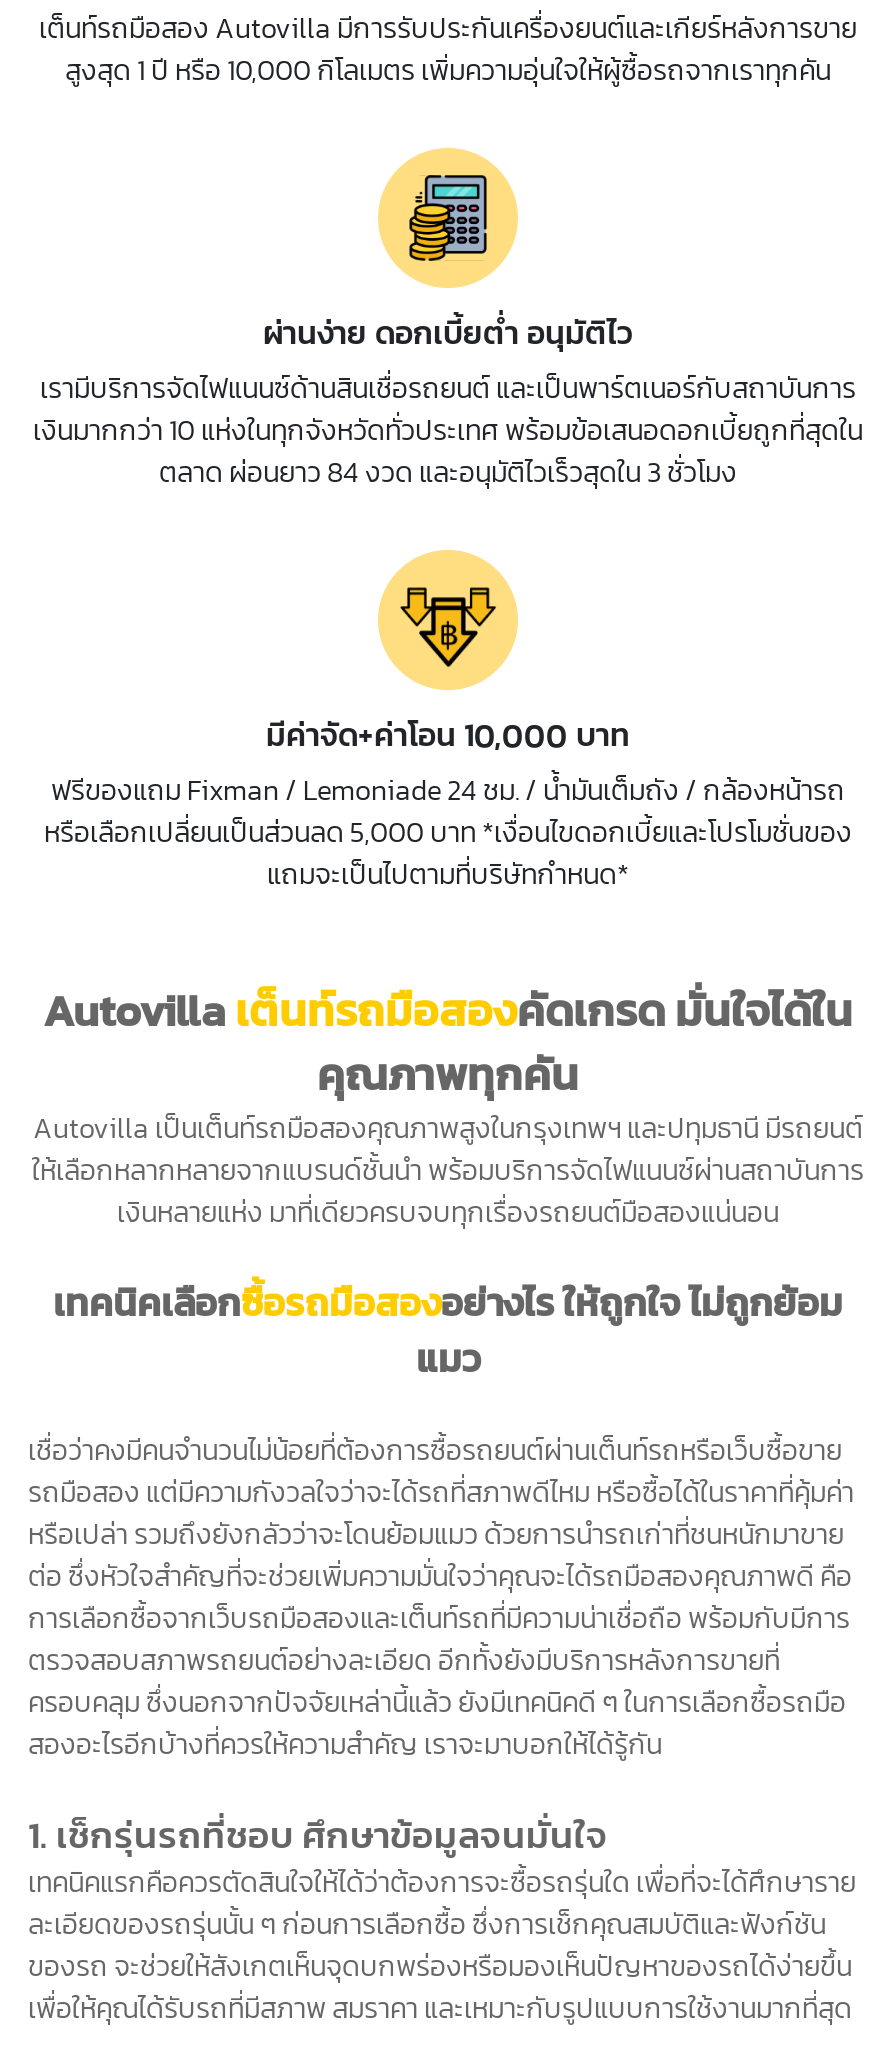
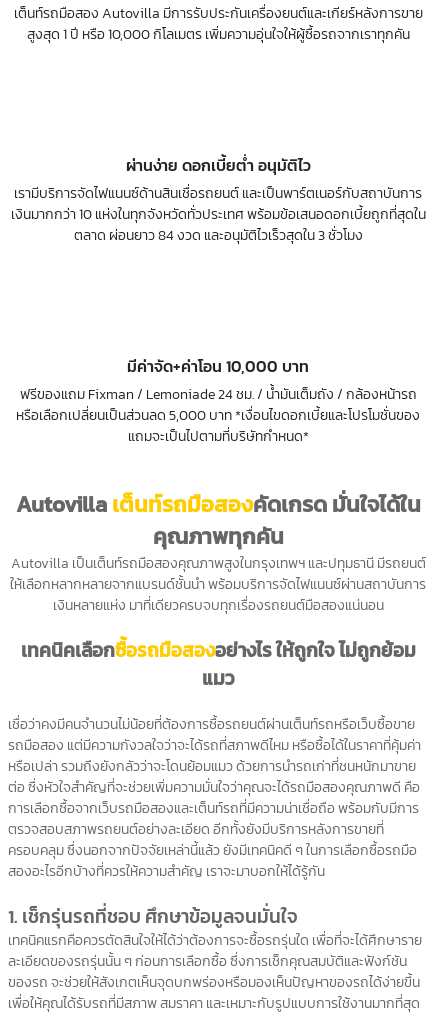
[376,146,520,290] [image] -> none
[376,548,520,692] [image] -> none

